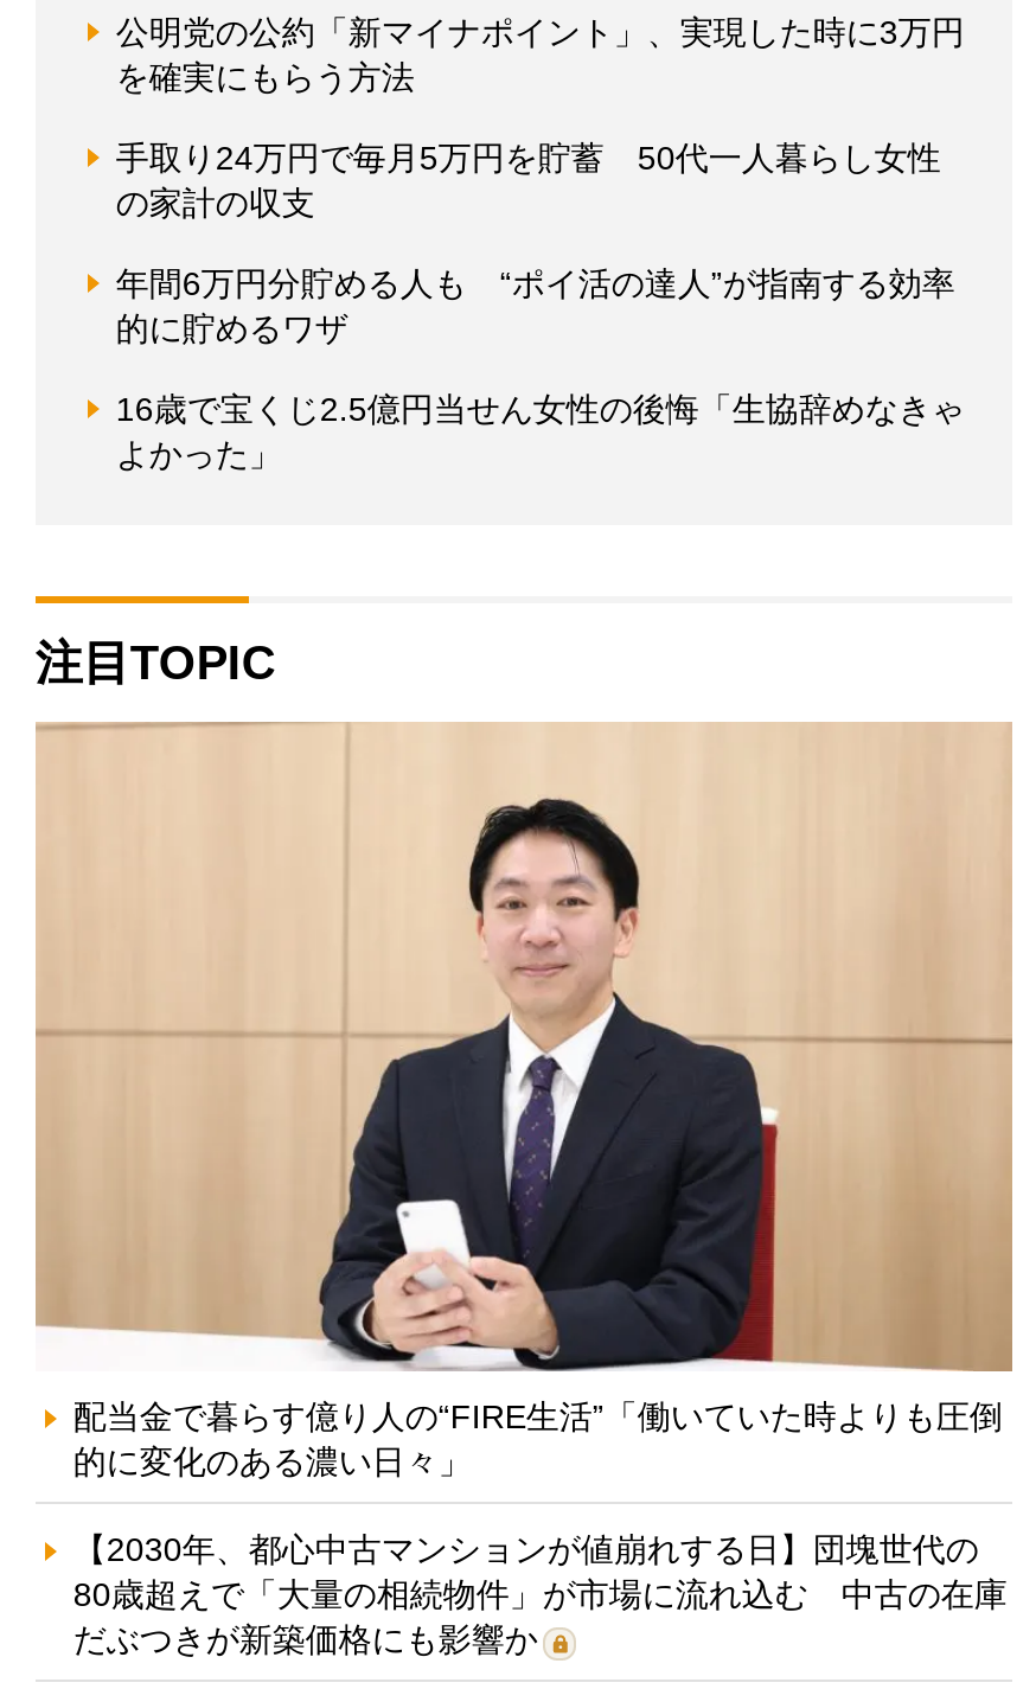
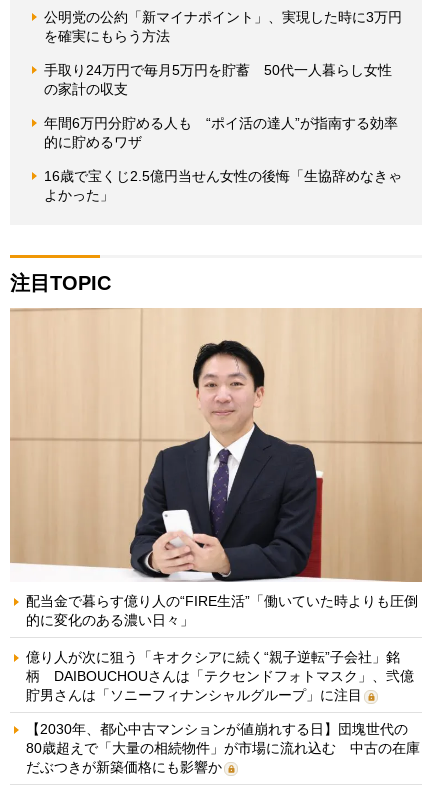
none -> [26,649,414,703] 億り人が次に狙う「キオクシアに続く“親子逆転”子会社」銘 | 柄 DAIBOUCHOUさんは「テクセンドフォトマスク」、弐億 | 貯男さんは「ソニーフィナンシャルグループ」に注目

